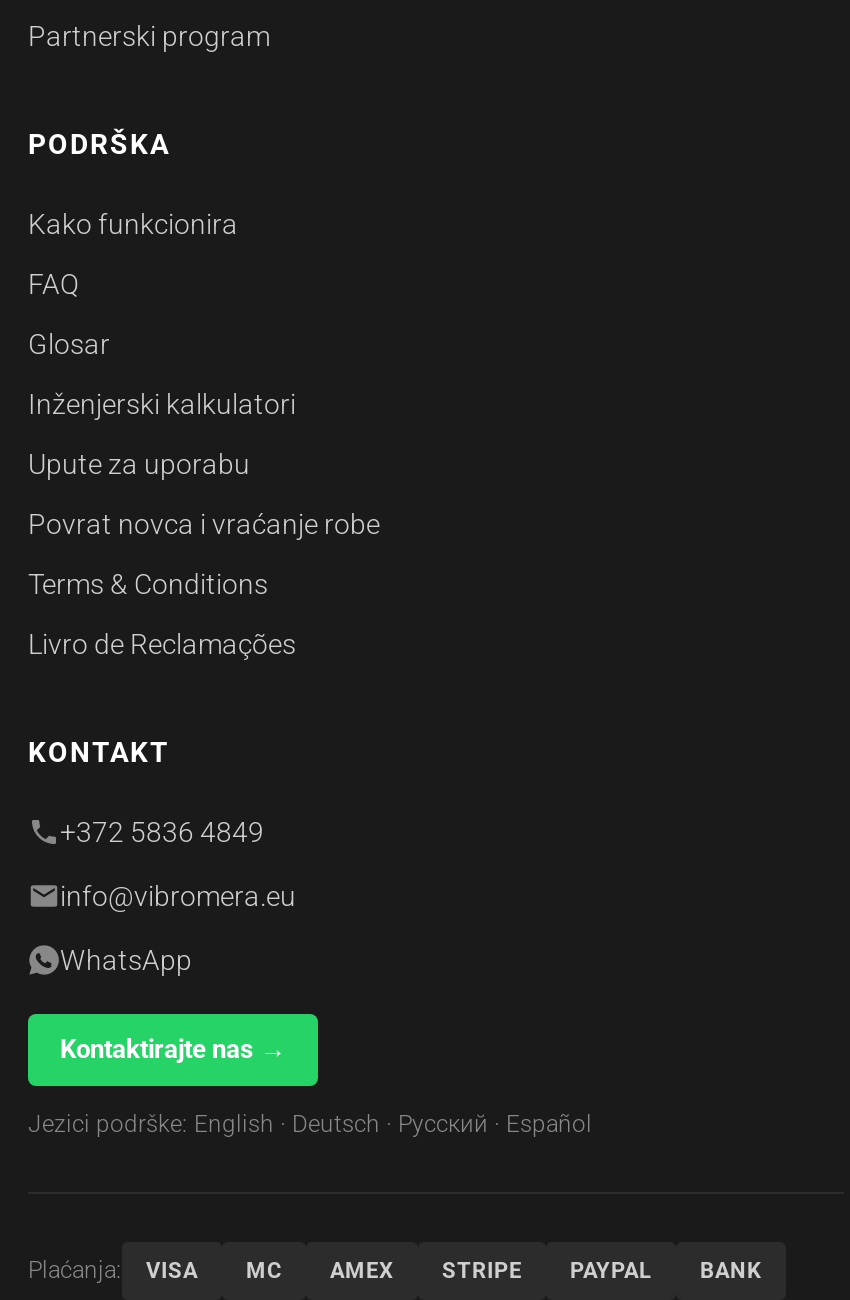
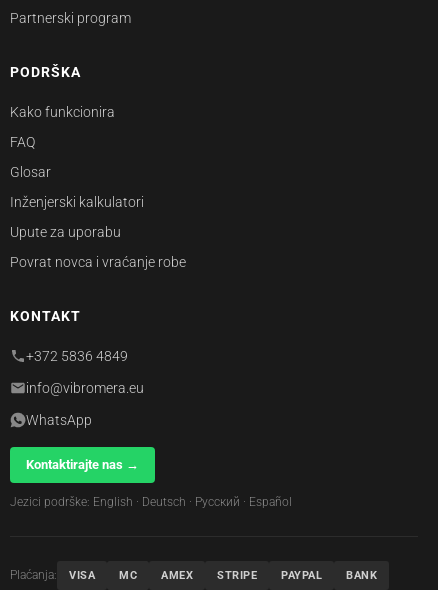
[28,568,296,660] Terms & Conditions | Livro de Reclamações -> none

